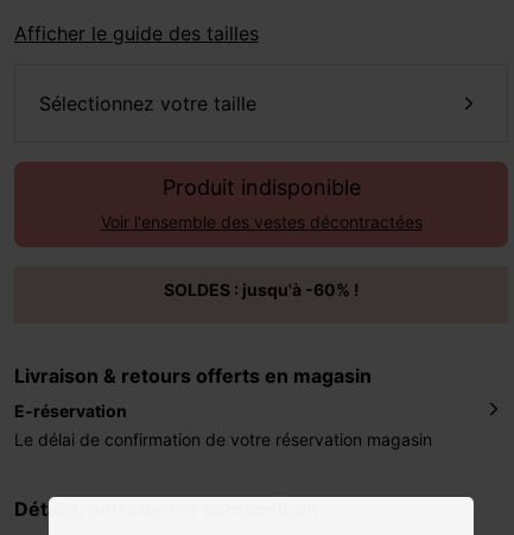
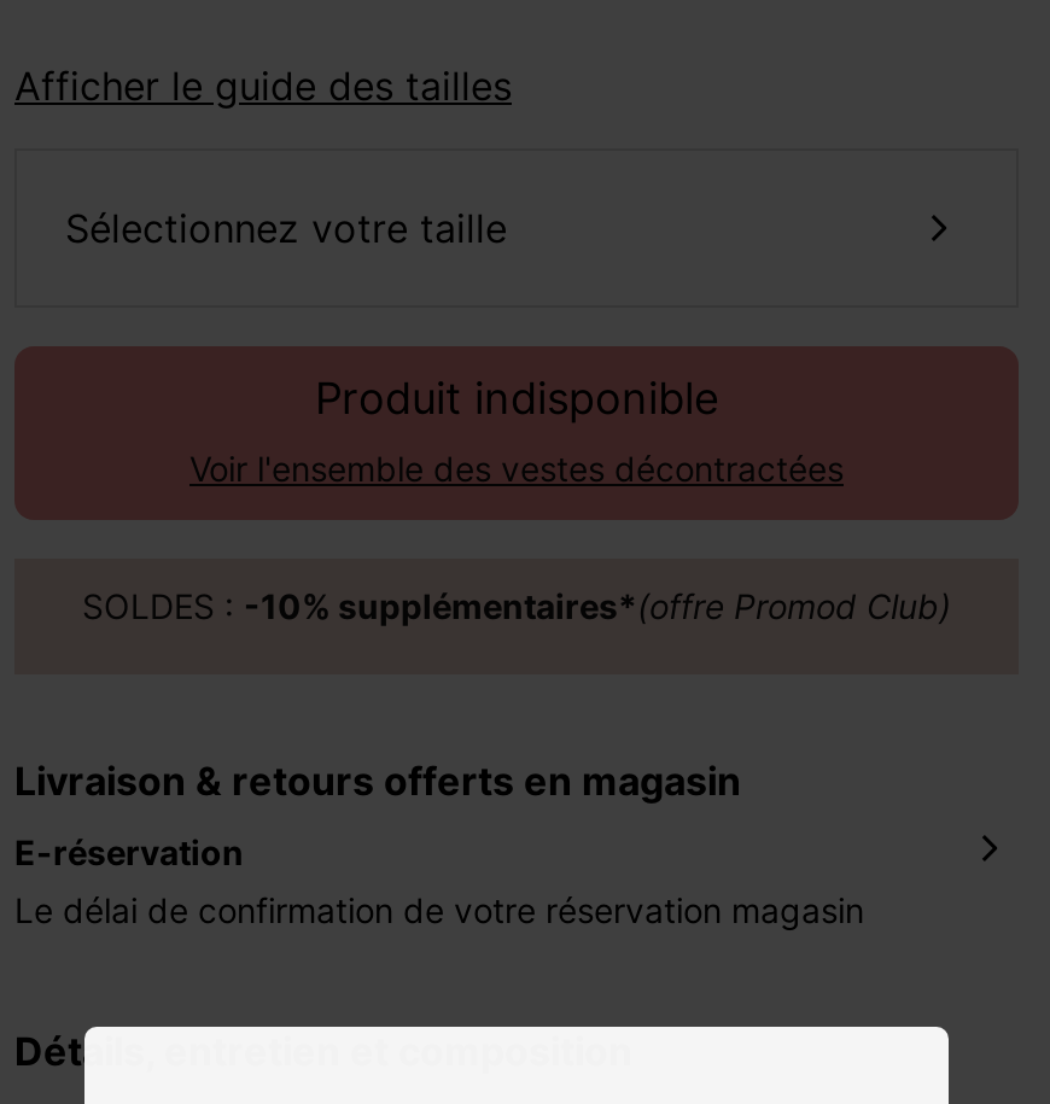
[174,280,359,300] SOLDES : jusqu'à -60% ! -> [104,586,951,627] SOLDES : -10% supplémentaires* (offre Promod Club)

